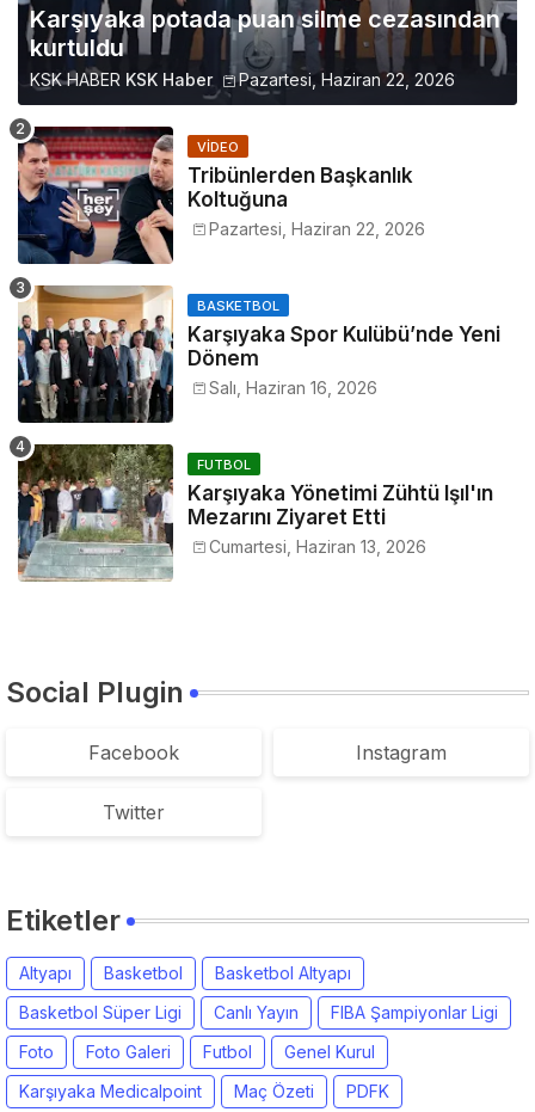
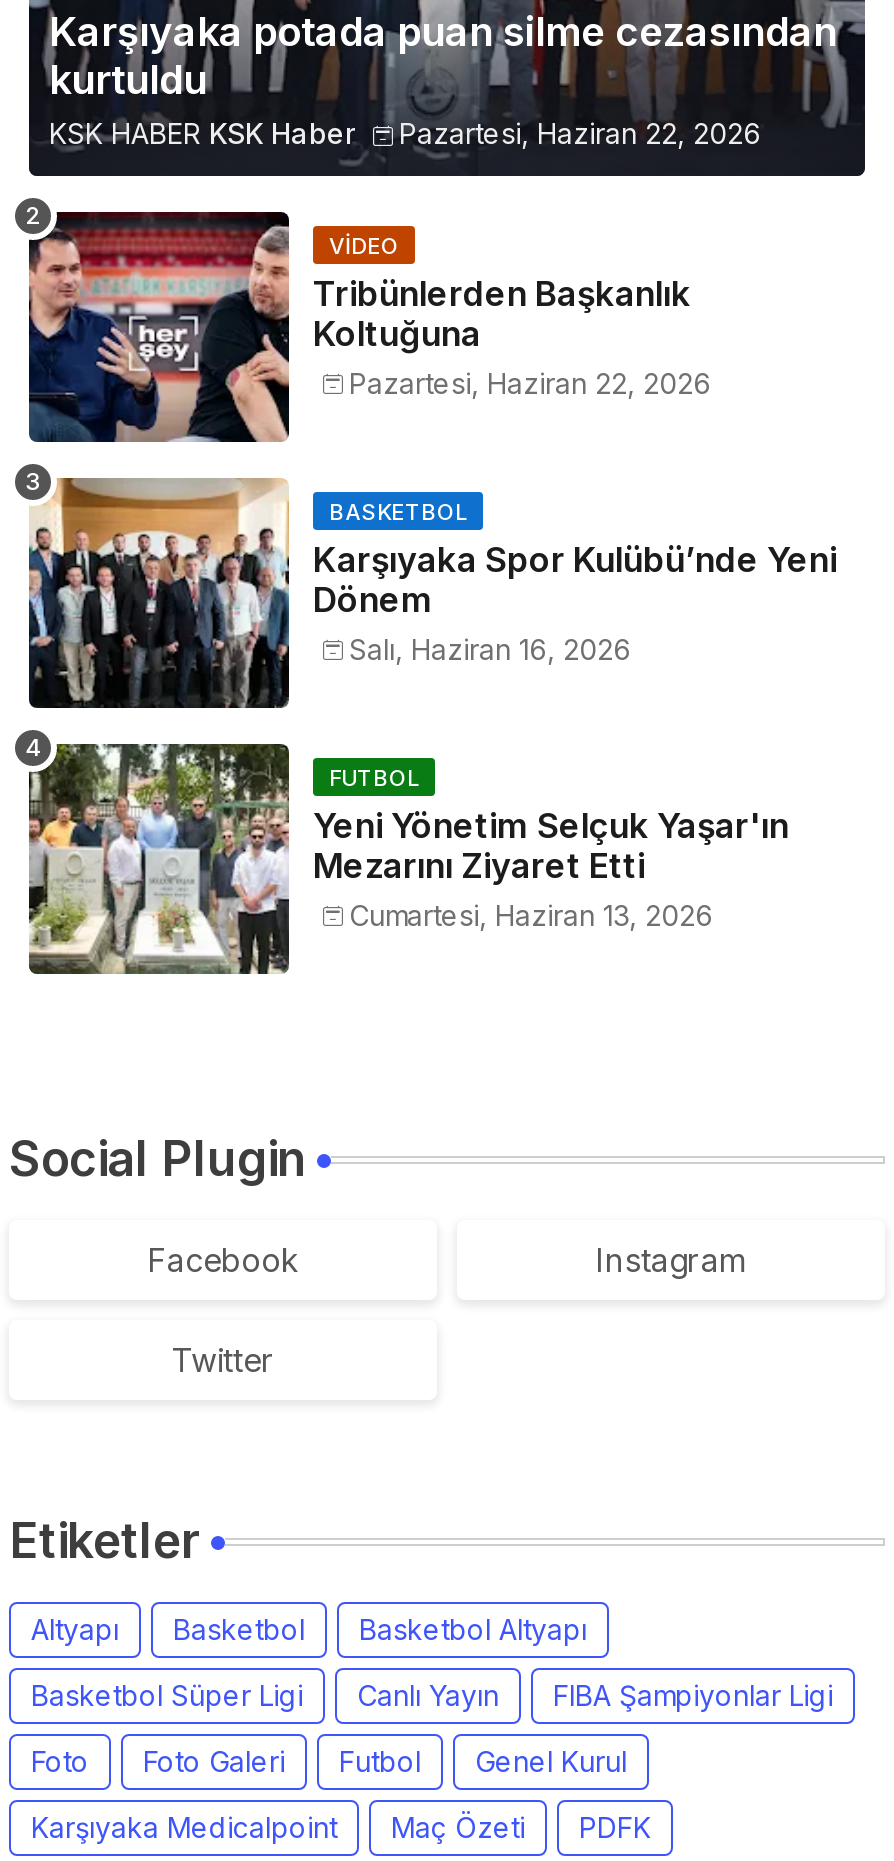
[17,444,493,582] [image] | Karşıyaka Yönetimi Zühtü Işıl'ın -> [27,744,789,976] [image] | Yeni Yönetim Selçuk Yaşar'ın

